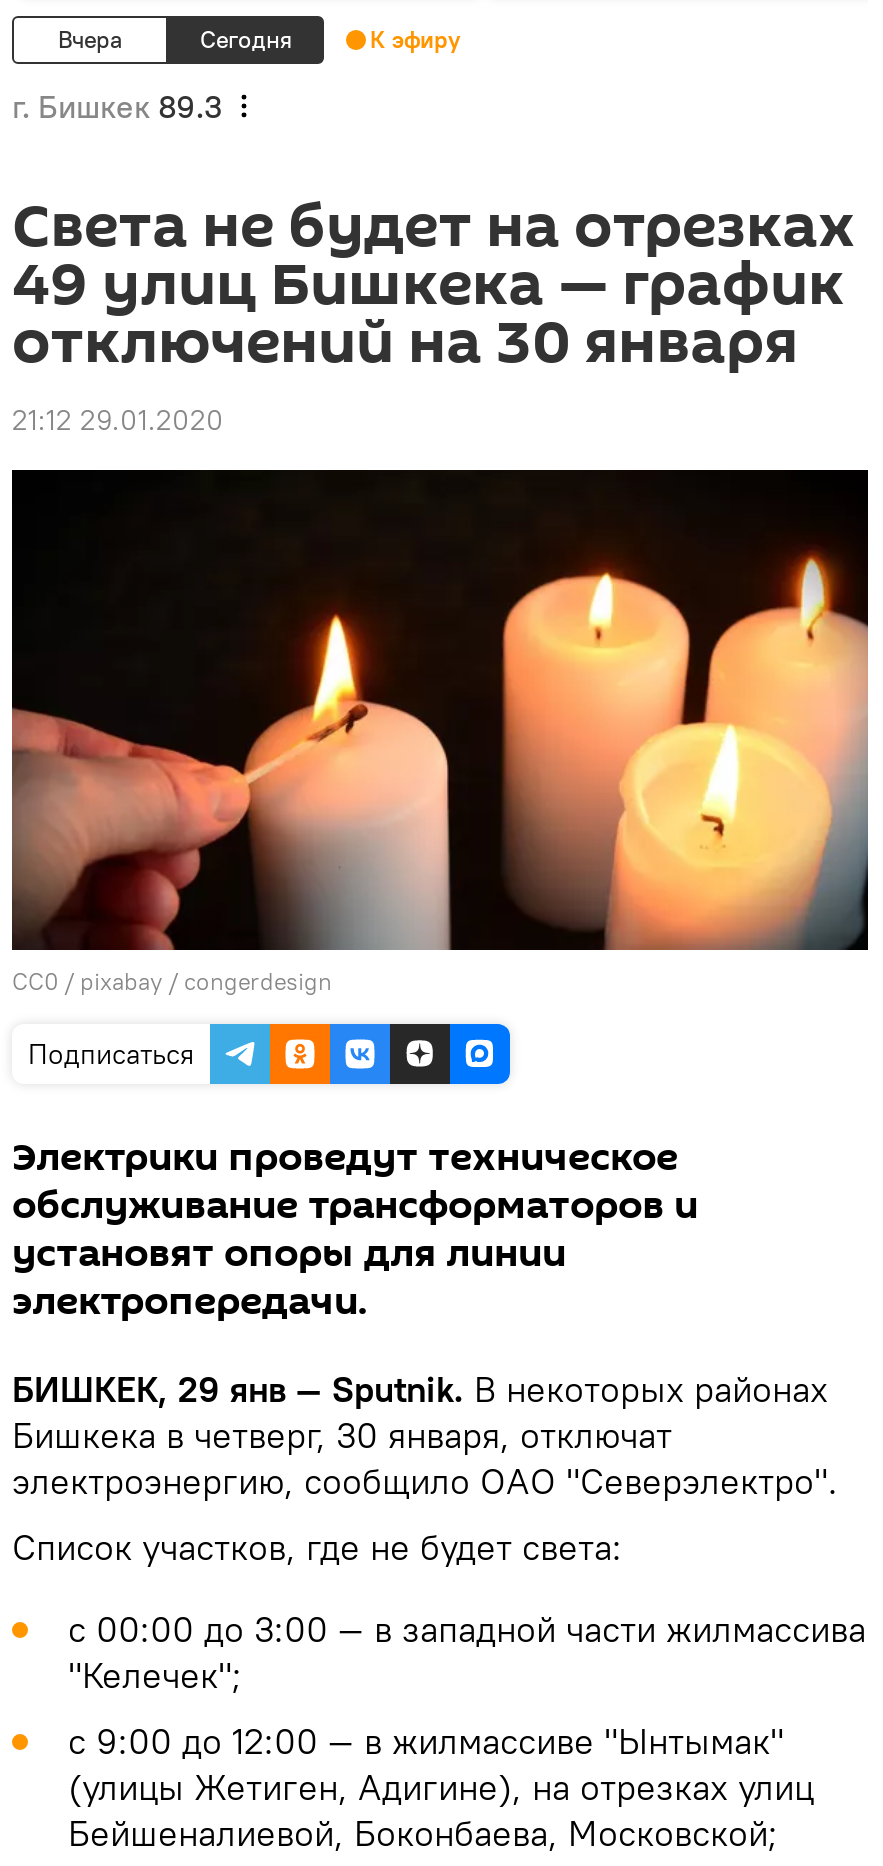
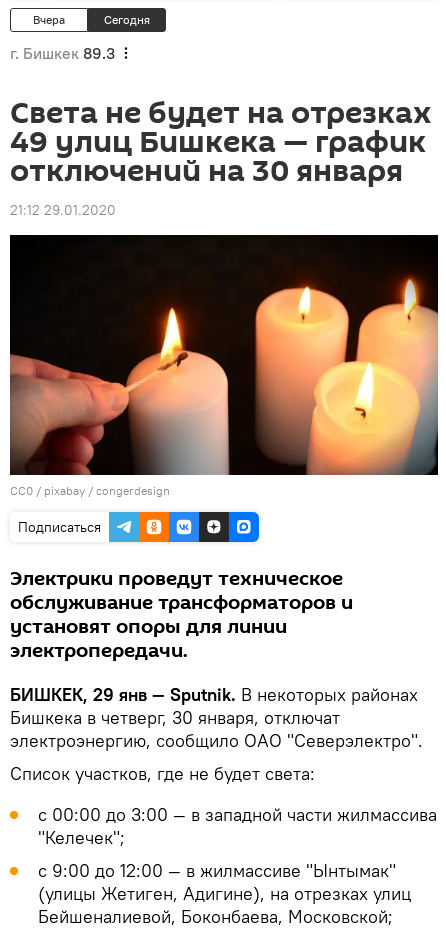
[370,24,460,54] К эфиру -> none

